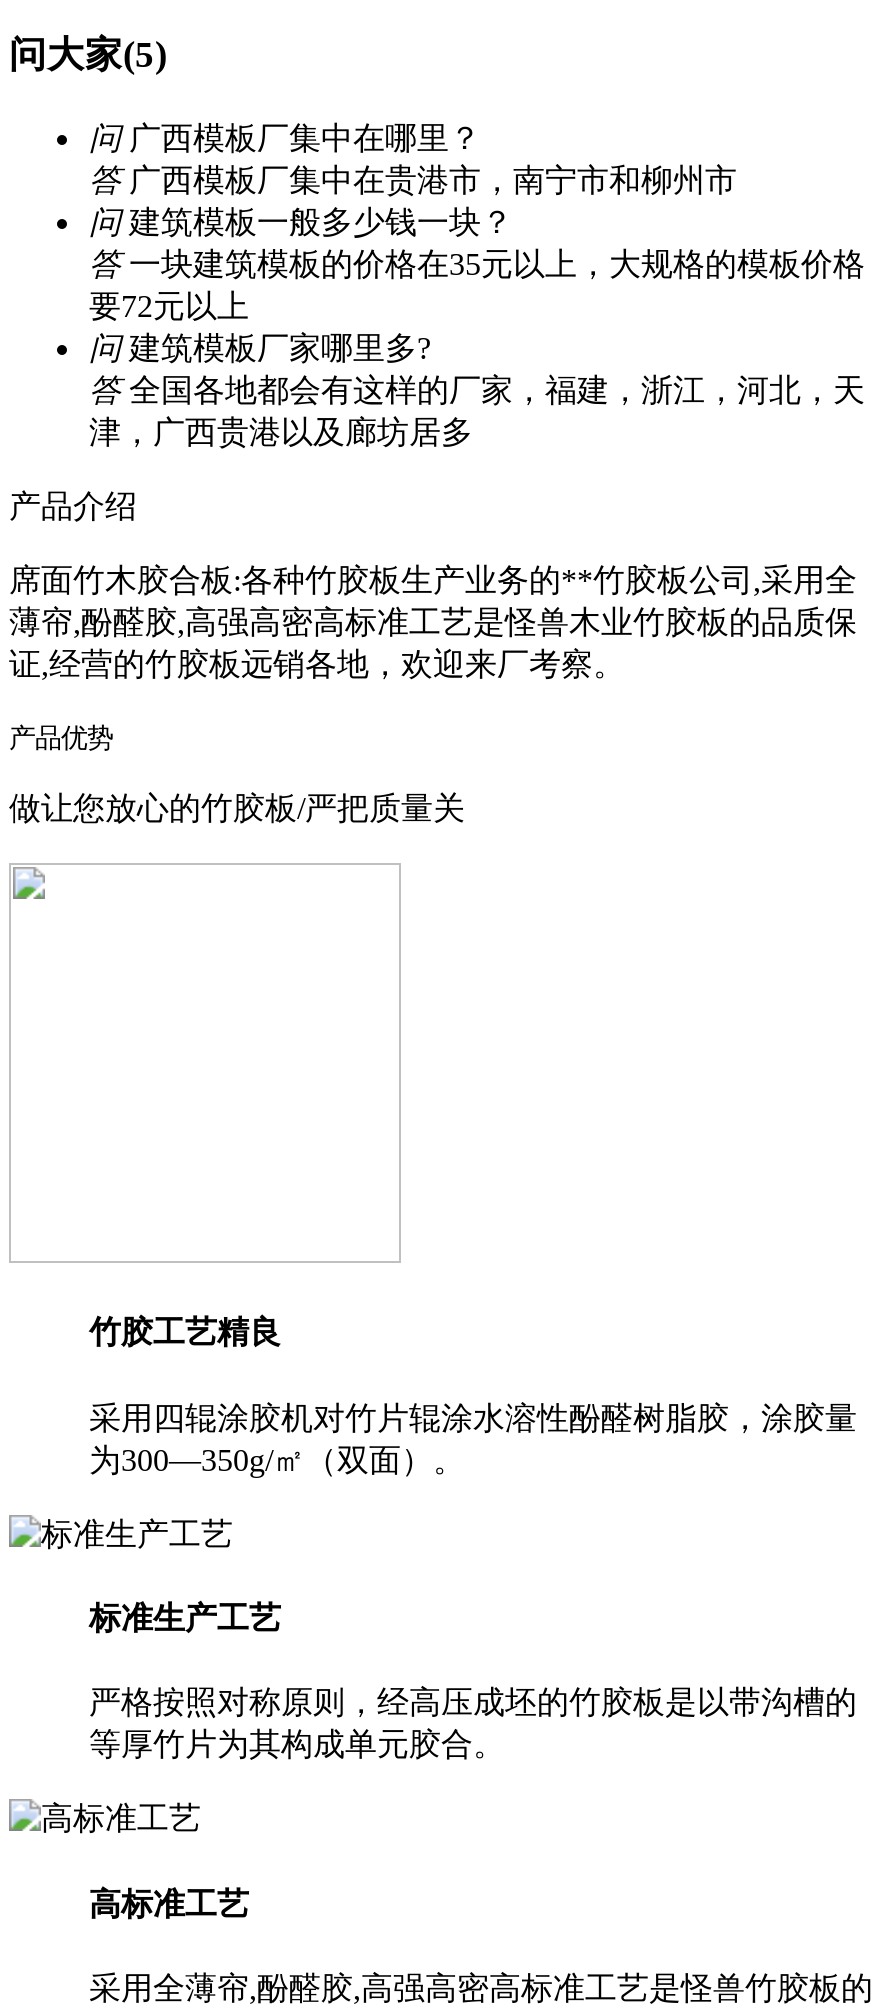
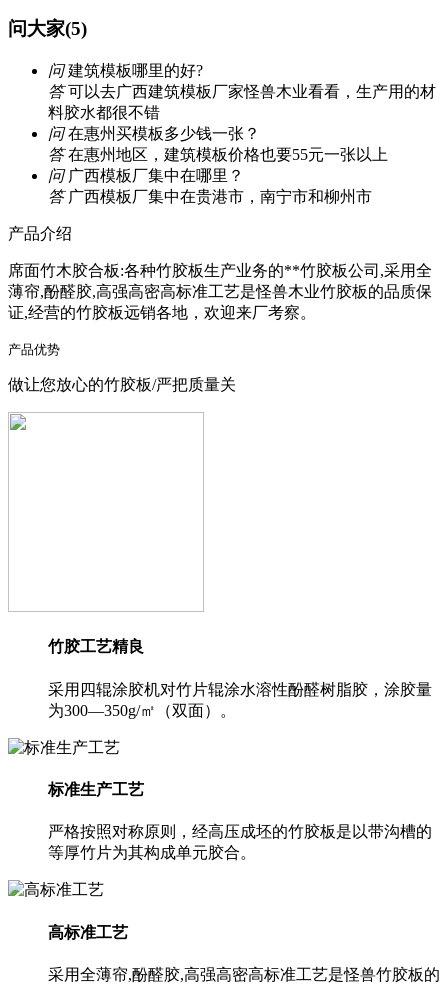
none -> [48,62,436,163] 问 建筑模板哪里的好? | 答 可以去广西建筑模板厂家怪兽木业看看，生产用的材 | 料胶水都很不错 | 问 在惠州买模板多少钱一张？ | 答 在惠州地区，建筑模板价格也要55元一张以上
moved [89,121,737,197] -> [48,167,372,205]: 问 广西模板厂集中在哪里？ | 答 广西模板厂集中在贵港市，南宁市和柳州市
[89,205,865,449] 问 建筑模板一般多少钱一块？ | 答 一块建筑模板的价格在35元以上，大规格的模板价格 | 要72元以上 | 问 建筑模板厂家哪里多? | 答 全国各地都会有这样的厂家，福建，浙江，河北，天 | 津，广西贵港以及廊坊居多 -> none

